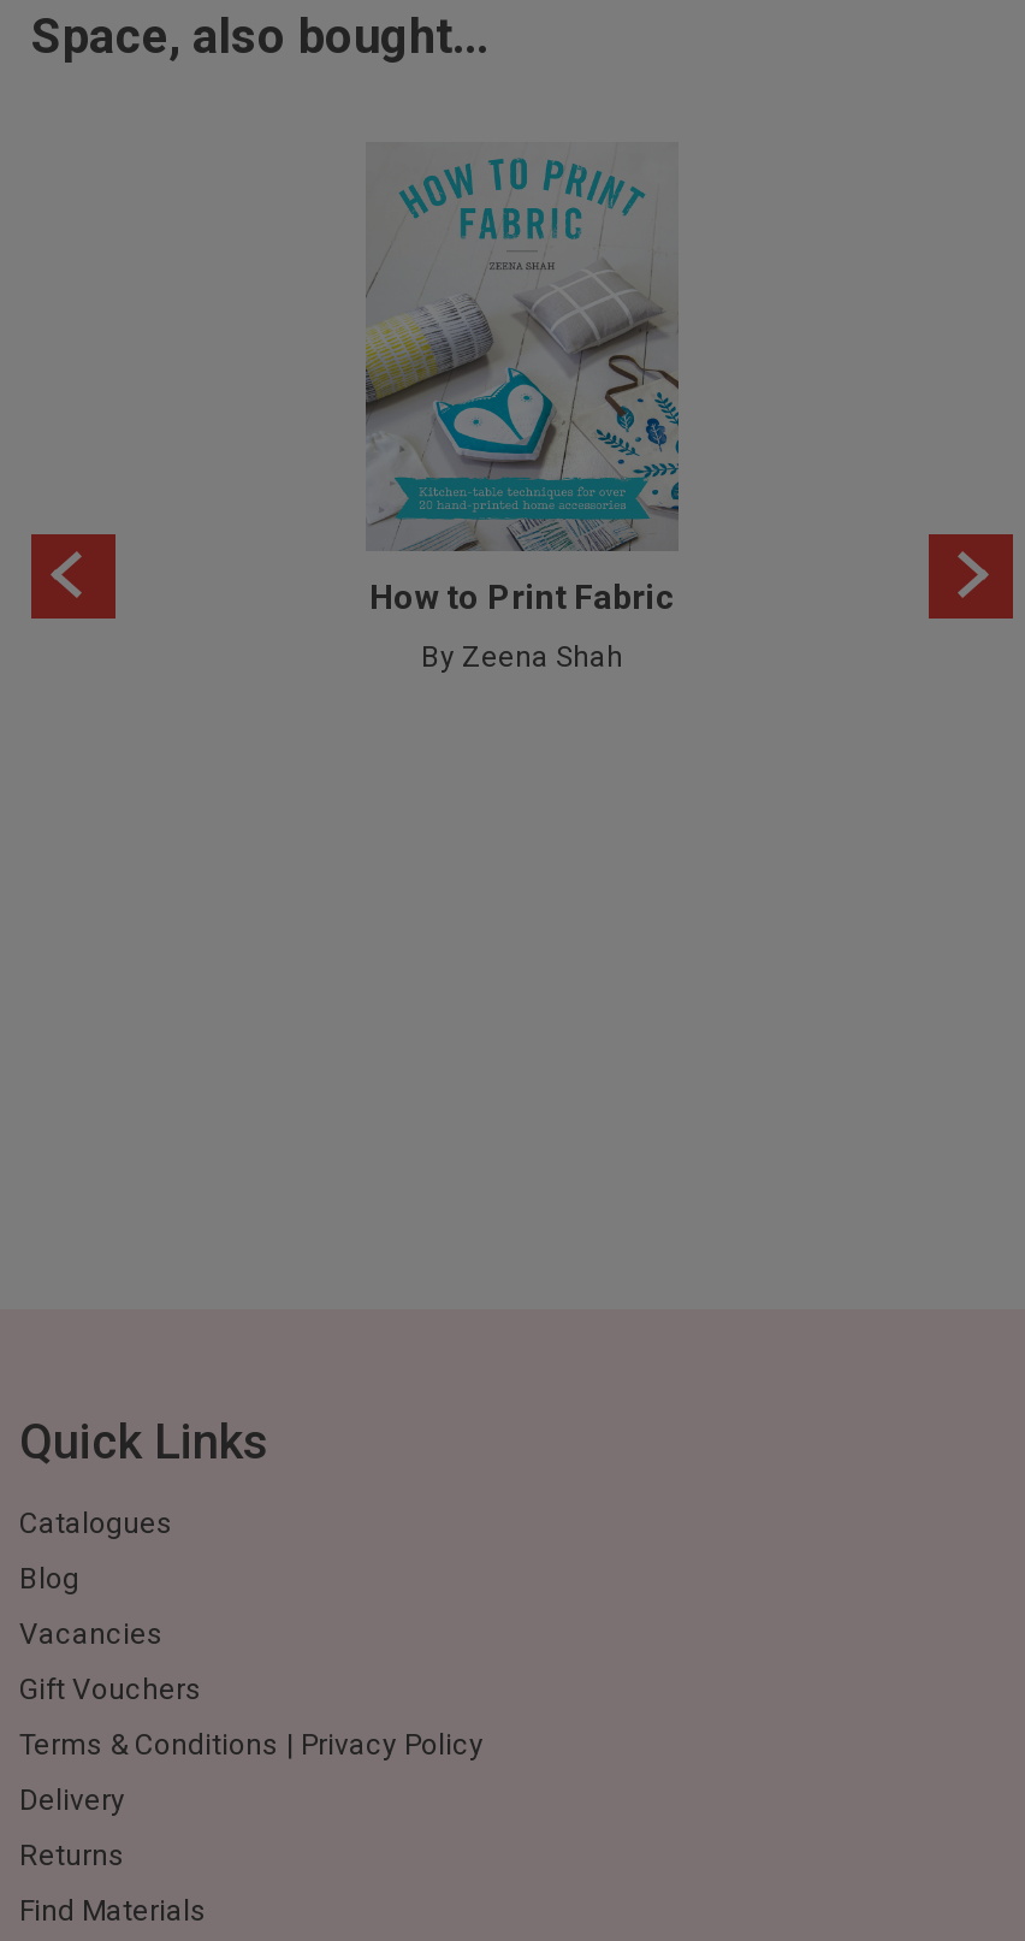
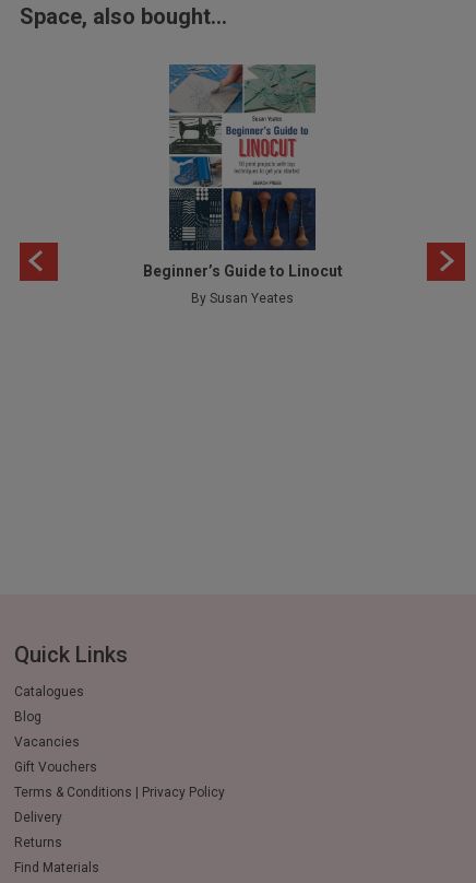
[361,142,683,616] [image] | How to Print Fabric -> [142,63,342,280] [image] | Beginner’s Guide to Linocut
[421,640,623,673] By Zeena Shah -> [191,290,294,306] By Susan Yeates

